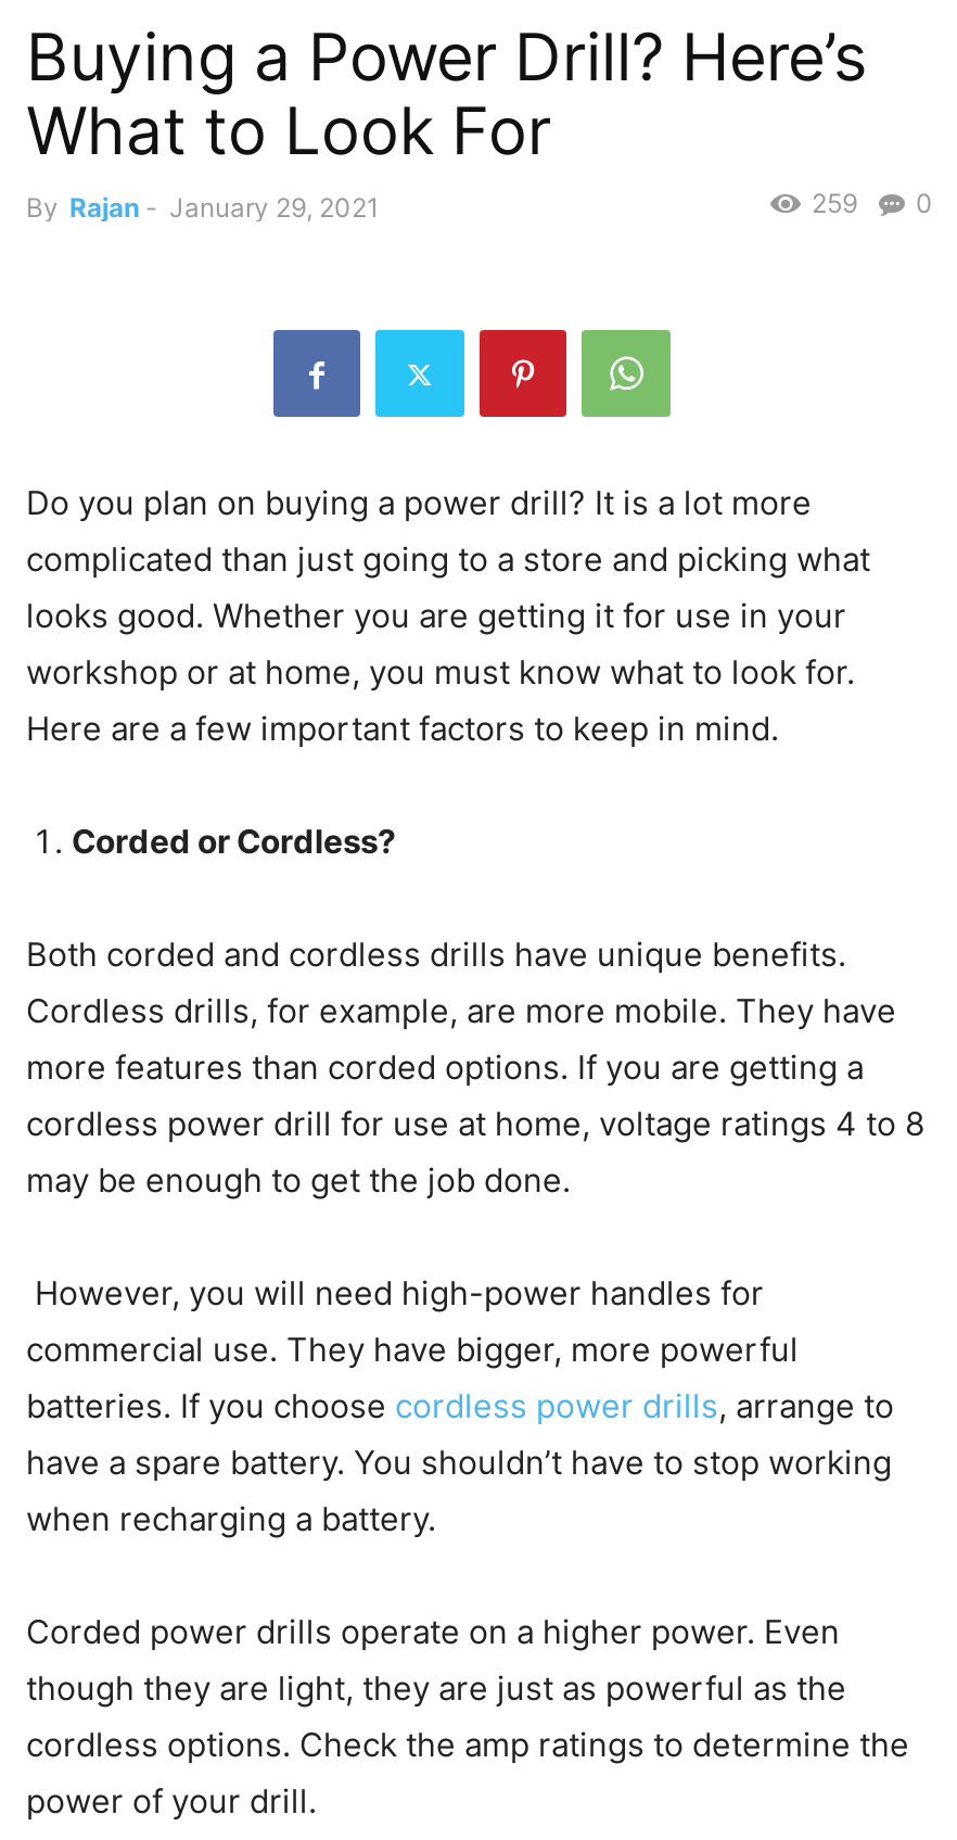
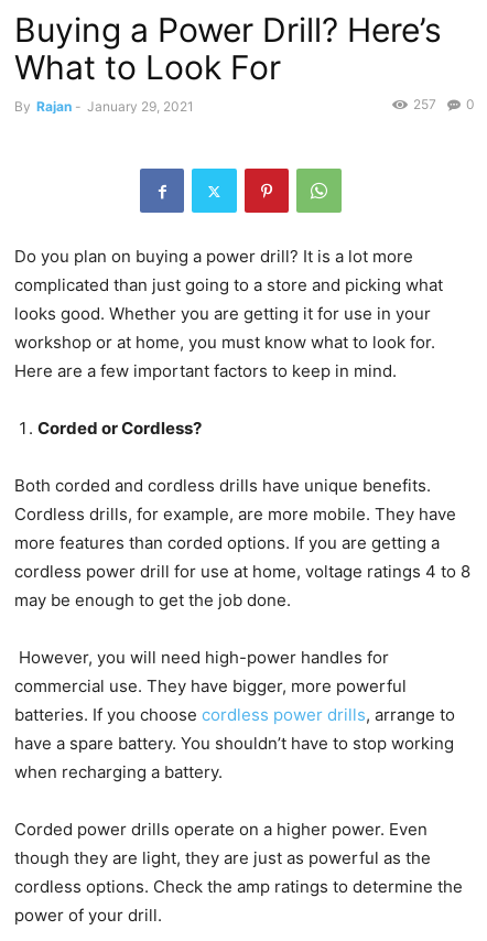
[812,187,933,219] 259 0 -> [413,96,475,112] 257 0

